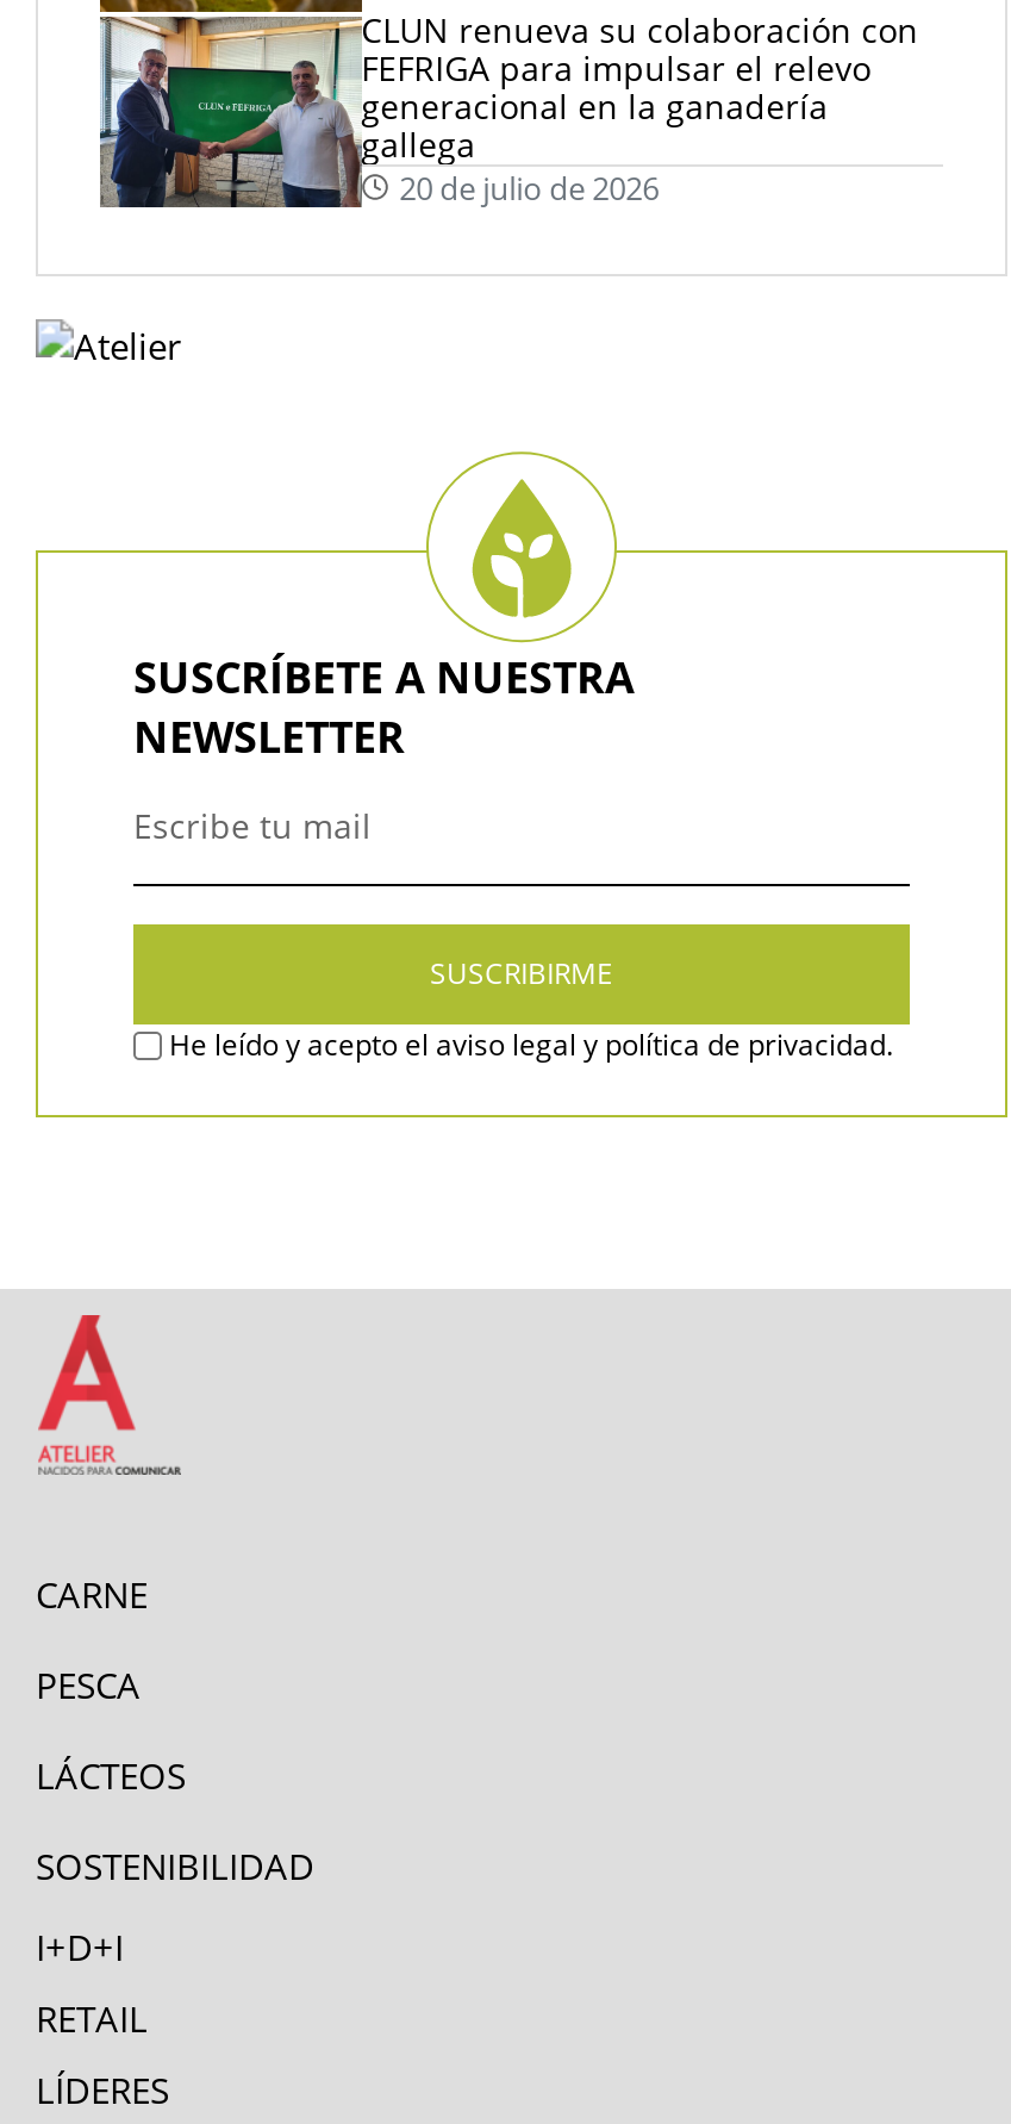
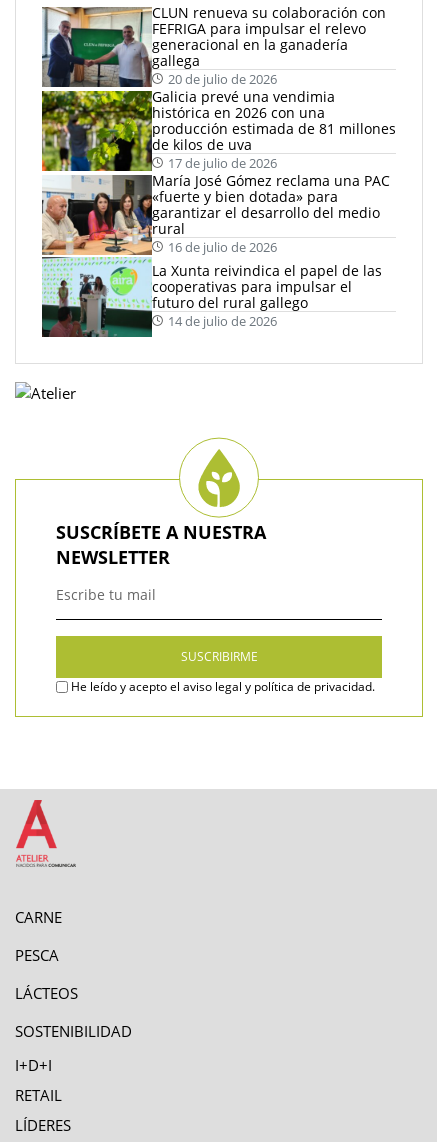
none -> [41,87,396,338] [image] | Galicia prevé una vendimia | histórica en 2026 con una | producción estimada de 81 millones | de kilos de uva
none -> [152,171,390,238] María José Gómez reclama una PAC | «fuerte y bien dotada» para | garantizar el desarrollo del medio | rural
none -> [152,261,382,312] La Xunta reivindica el papel de las | cooperativas para impulsar el | futuro del rural gallego
none -> [168,154,277,172] 17 de julio de 2026
none -> [168,238,277,256] 16 de julio de 2026
none -> [168,312,277,330] 14 de julio de 2026

